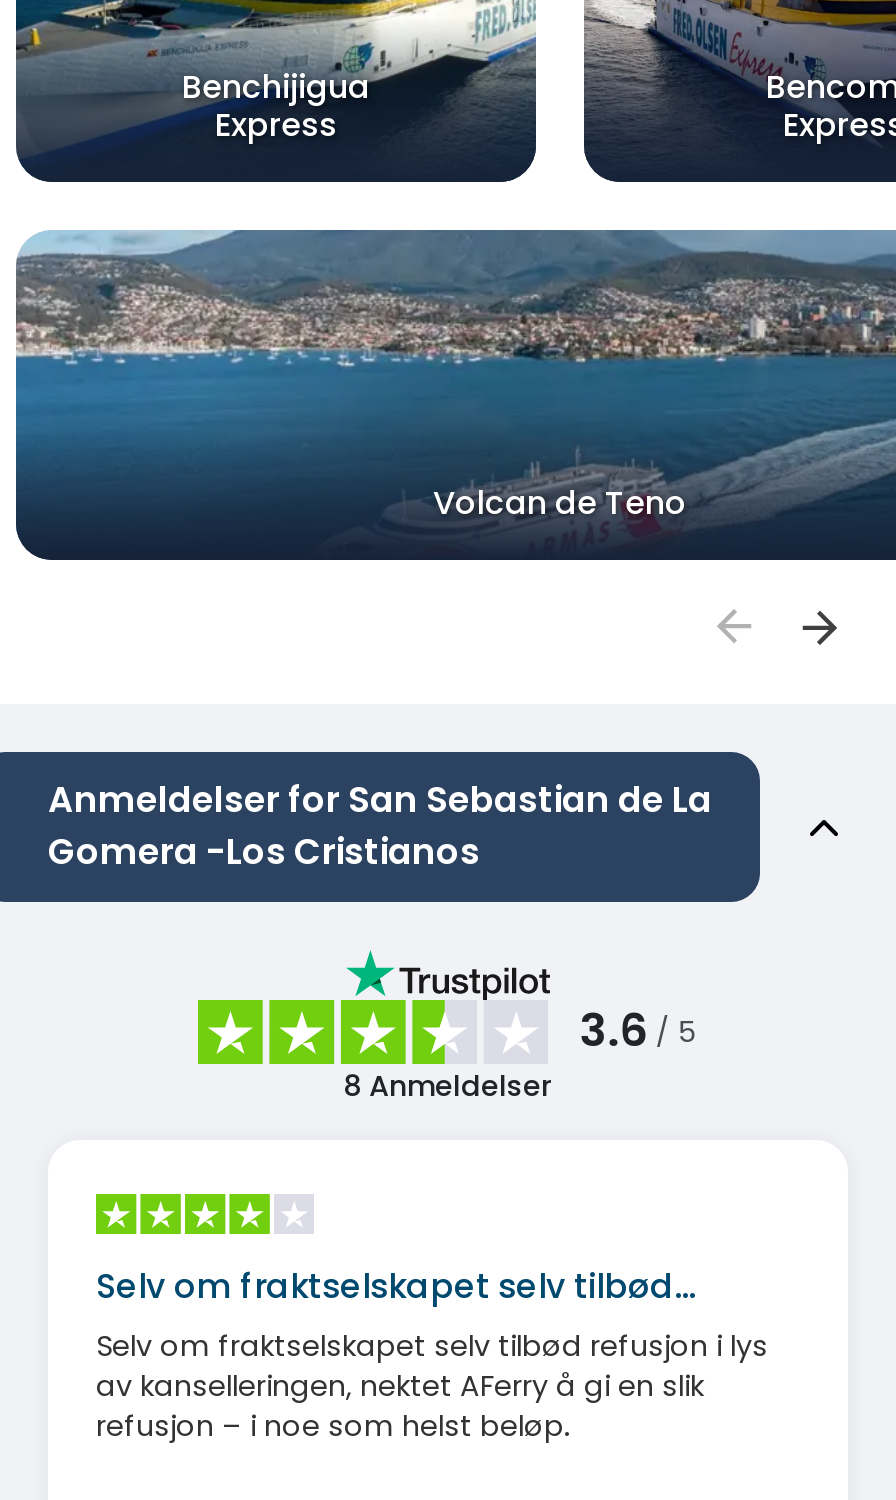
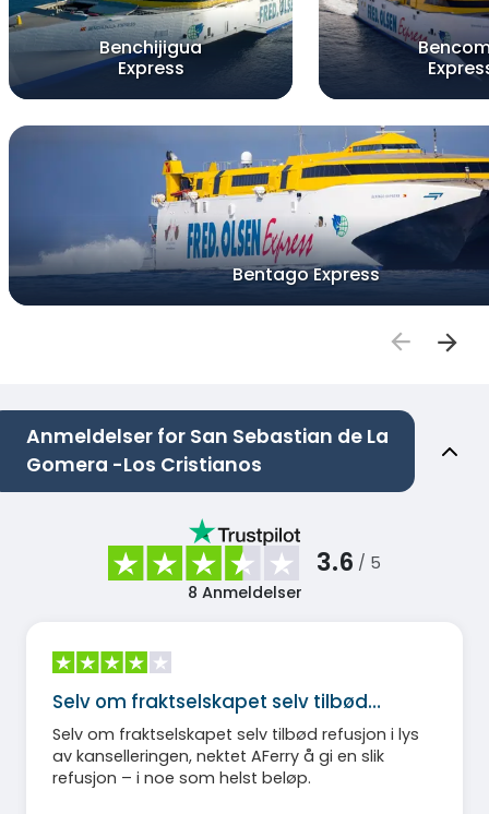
[16,230,890,526] [image] | Volcan de Teno -> [8,125,486,287] [image] | Bentago Express

